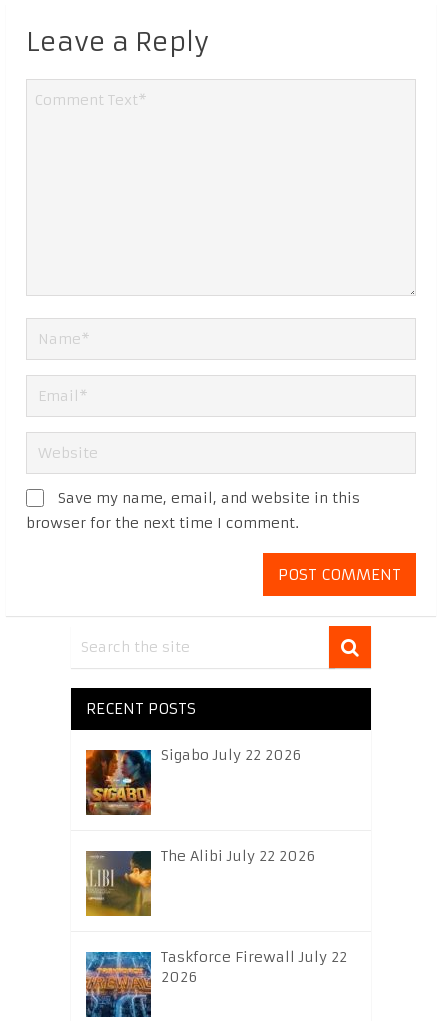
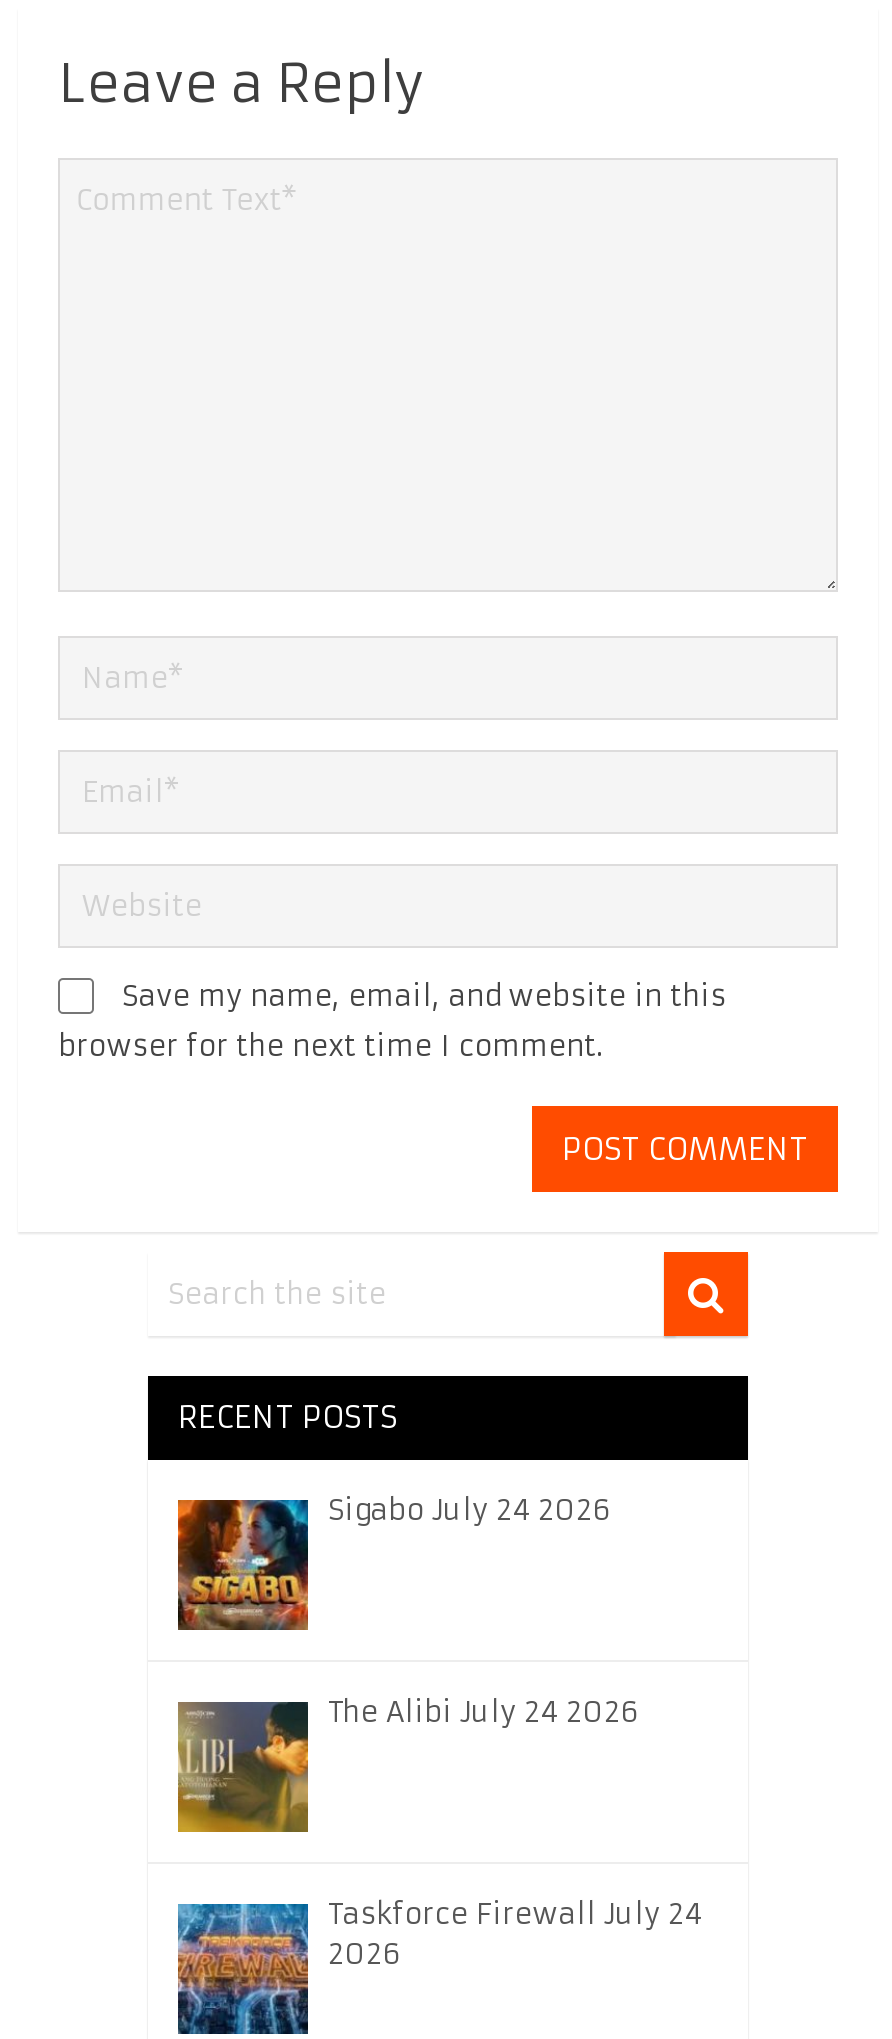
[161,746,301,764] Sigabo July 22 2026 -> [328,1493,610,1529] Sigabo July 24 2026
[161,847,315,865] The Alibi July 22 2026 -> [328,1695,638,1731] The Alibi July 24 2026
[161,948,347,966] Taskforce Firewall July 22 -> [328,1897,702,1933] Taskforce Firewall July 24

